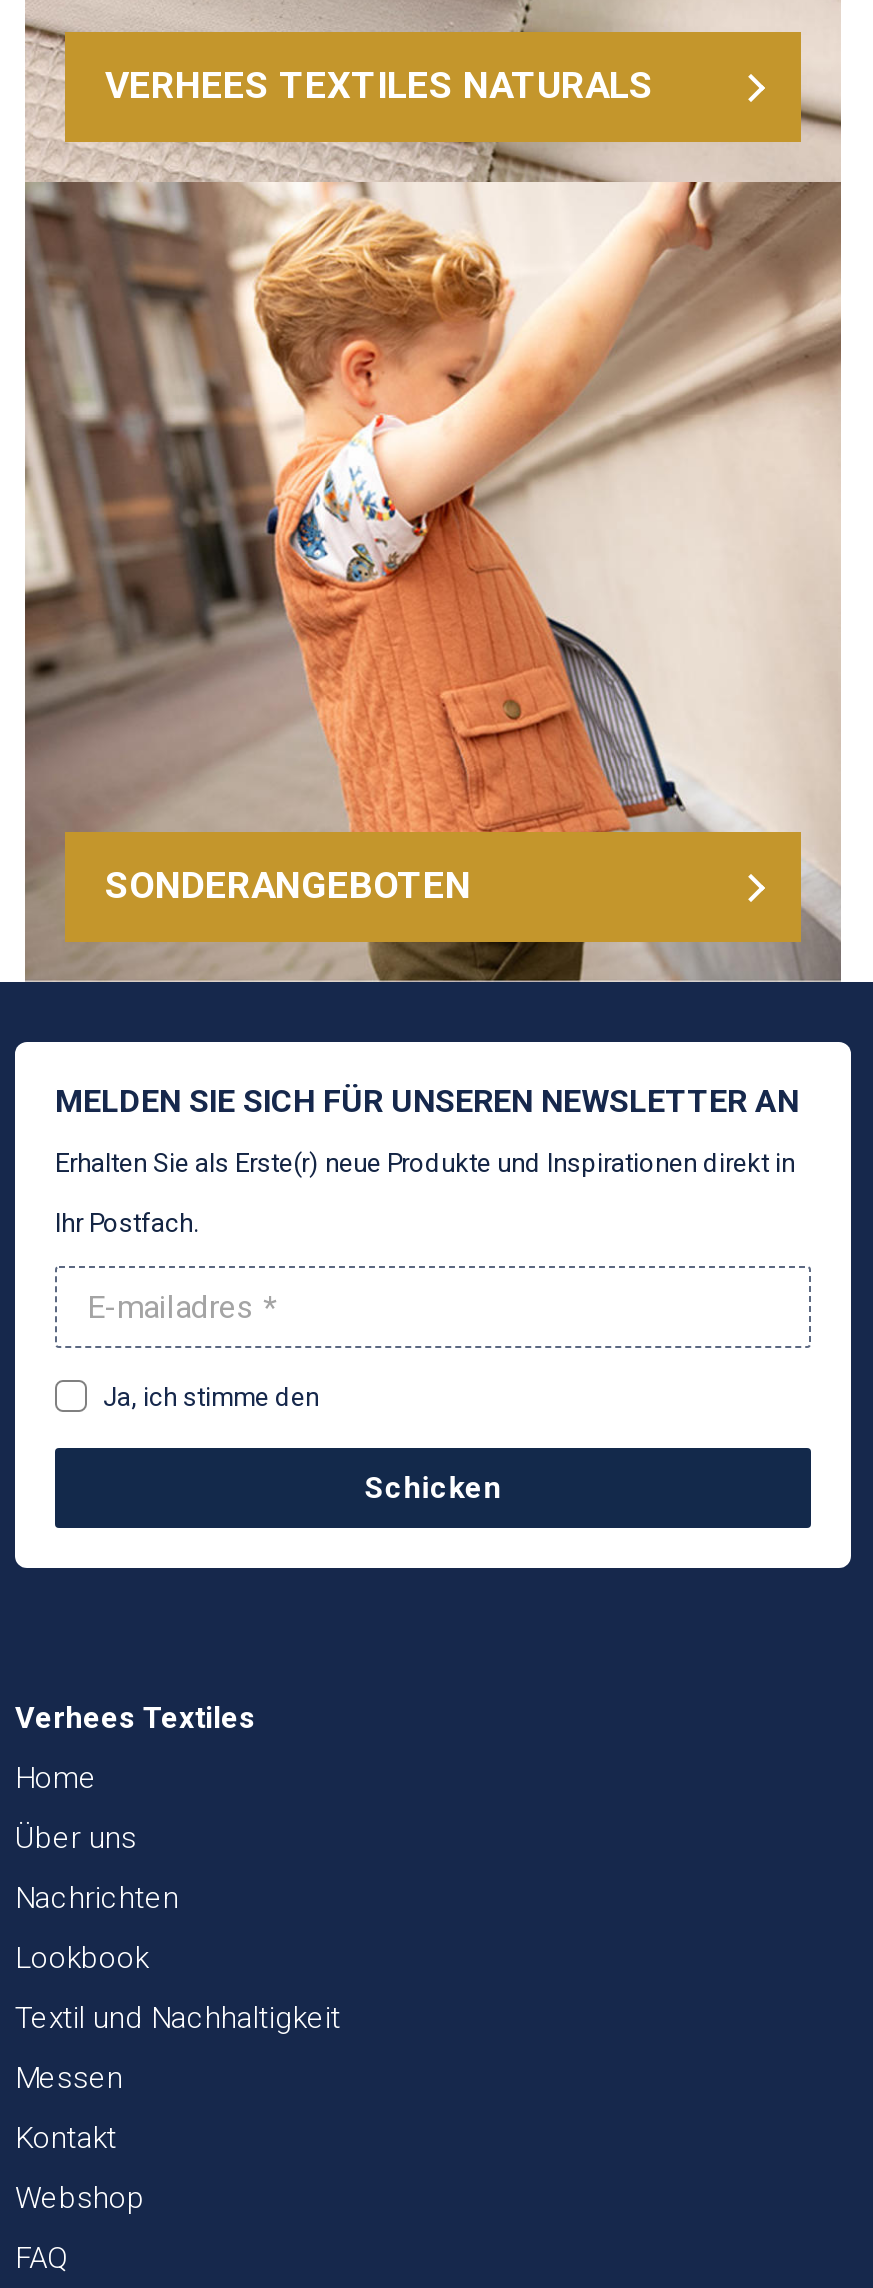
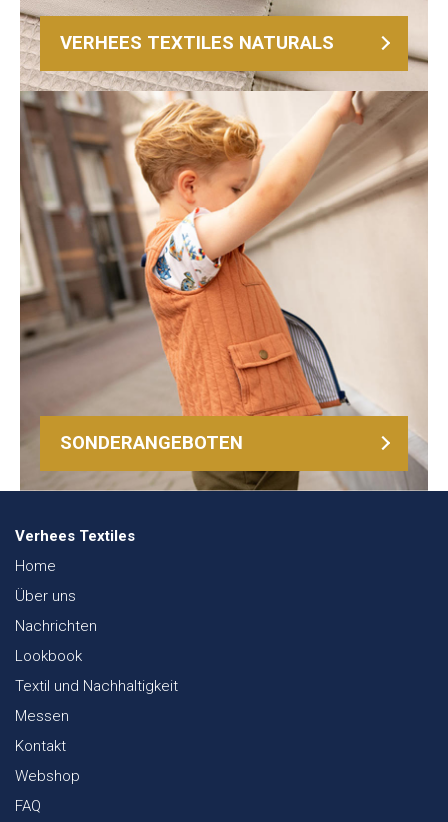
[13,1040,853,1570] [image] | MELDEN SIE SICH FÜR UNSEREN NEWSLETTER AN | Erhalten Sie als Erste(r) neue Produkte und Inspirationen direkt in | Ihr Postfach. -> none
[103,1382,502,1506] Ja, ich stimme den | Schicken -> none

